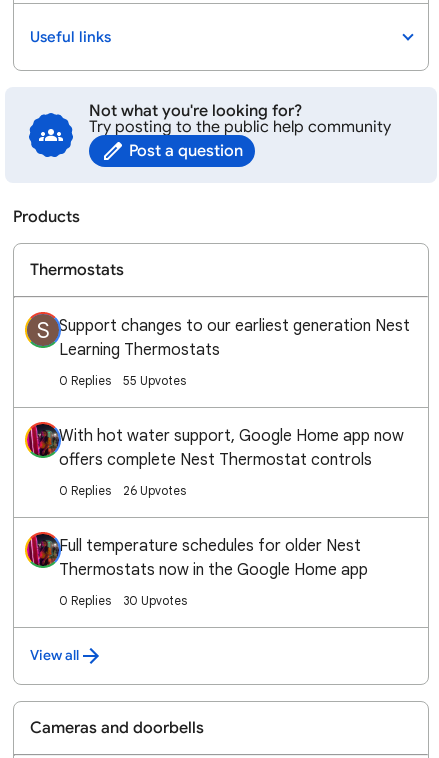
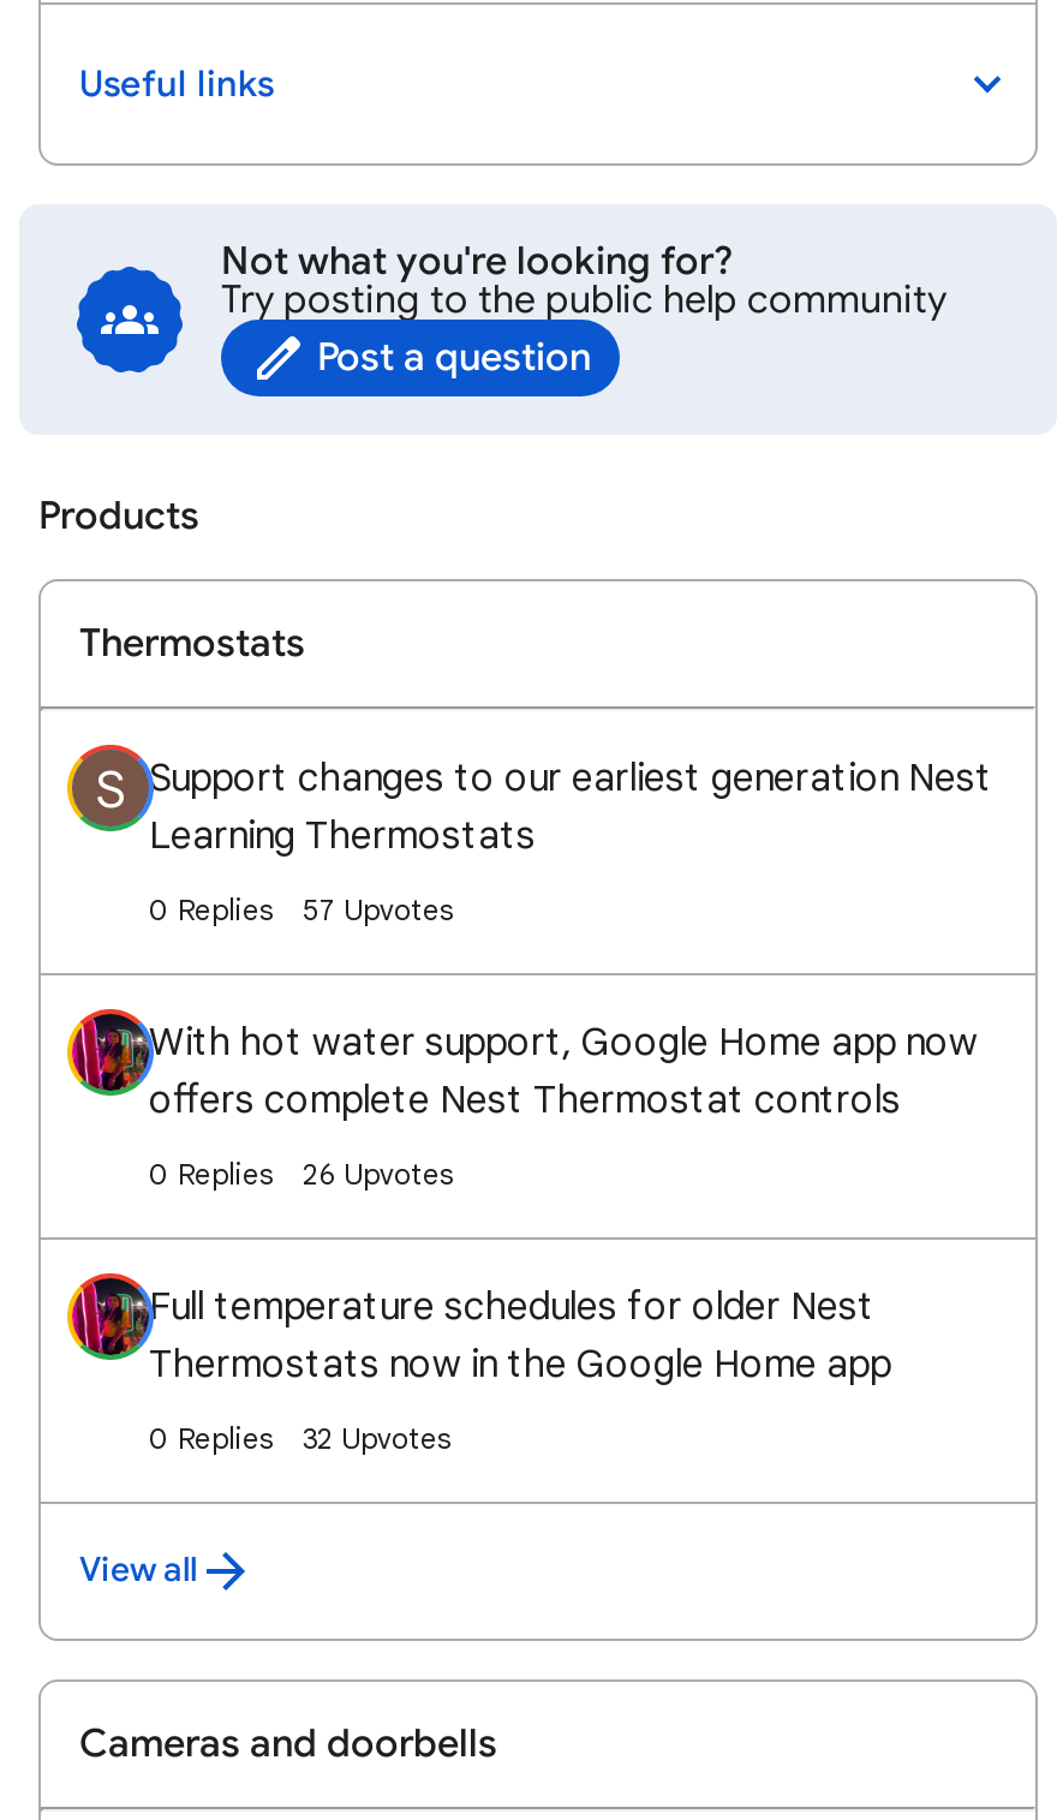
[123,373,186,388] 55 Upvotes -> [303,891,454,927] 57 Upvotes
[123,593,187,608] 30 Upvotes -> [303,1420,452,1456] 32 Upvotes

